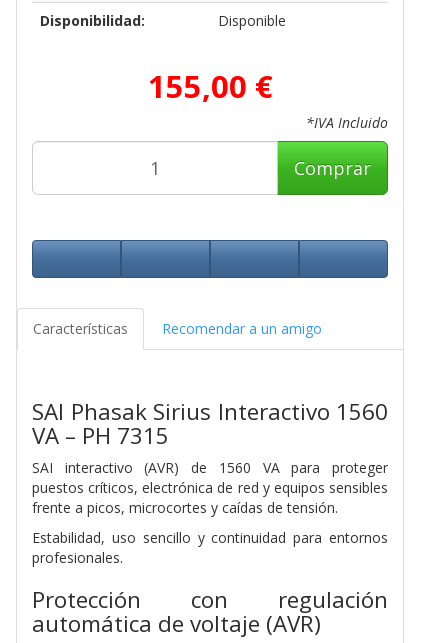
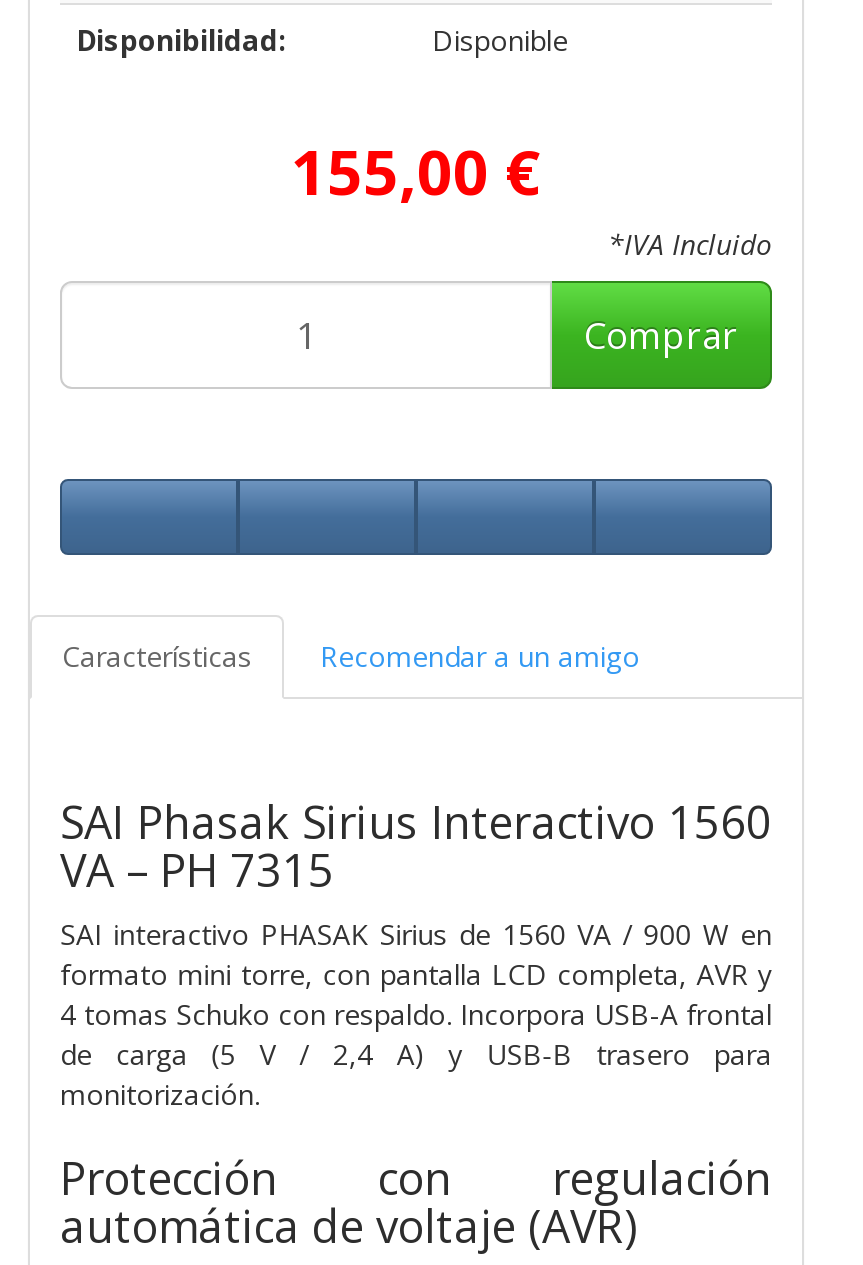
[32,458,388,567] SAI interactivo (AVR) de 1560 VA para proteger | puestos críticos, electrónica de red y equipos sensibles | frente a picos, microcortes y caídas de tensión. | Estabilidad, uso sencillo y continuidad para entornos | profesionales. -> [60,914,772,1112] SAI interactivo PHASAK Sirius de 1560 VA / 900 W en | formato mini torre, con pantalla LCD completa, AVR y | 4 tomas Schuko con respaldo. Incorpora USB-A frontal | de carga (5 V / 2,4 A) y USB-B trasero para | monitorización.

